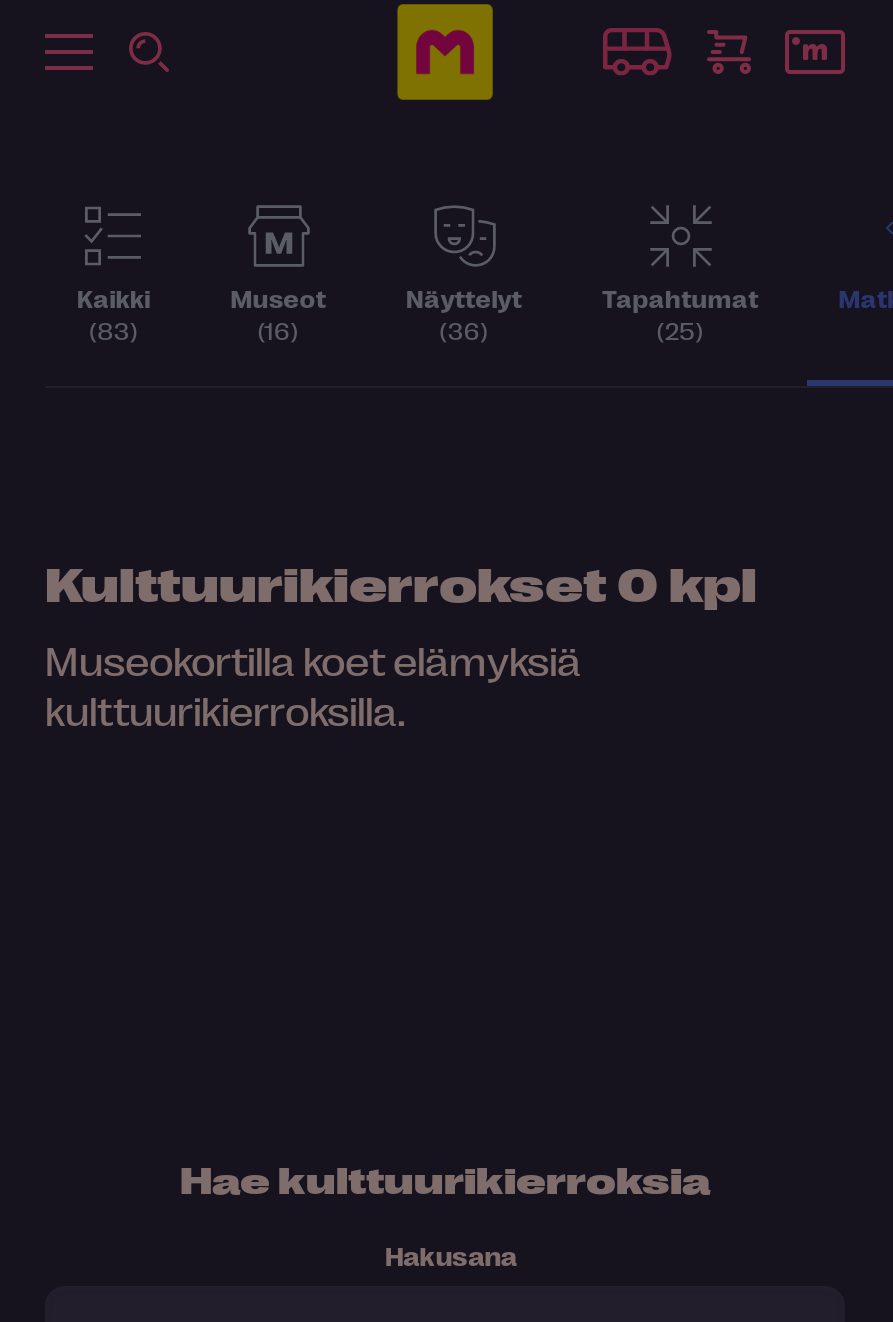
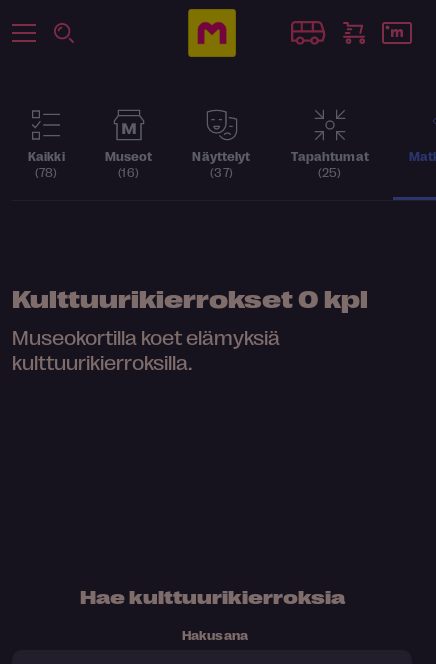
[89,316,138,344] (83) -> [35,165,58,179] (78)
[440,316,489,344] (36) -> [210,165,233,179] (37)

